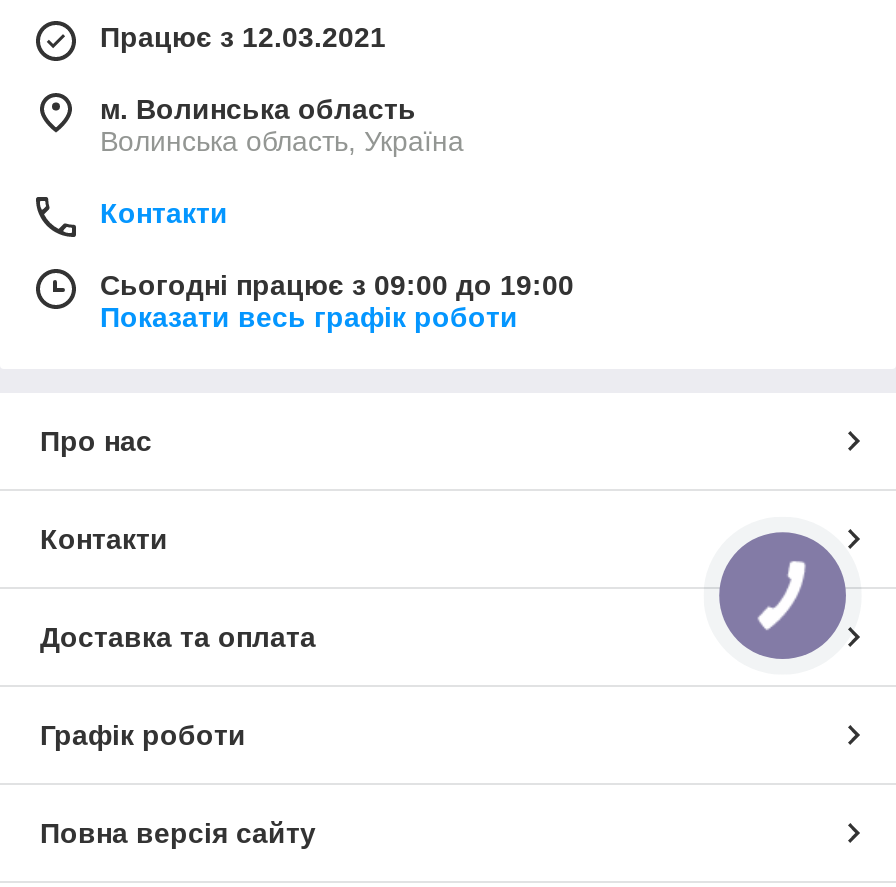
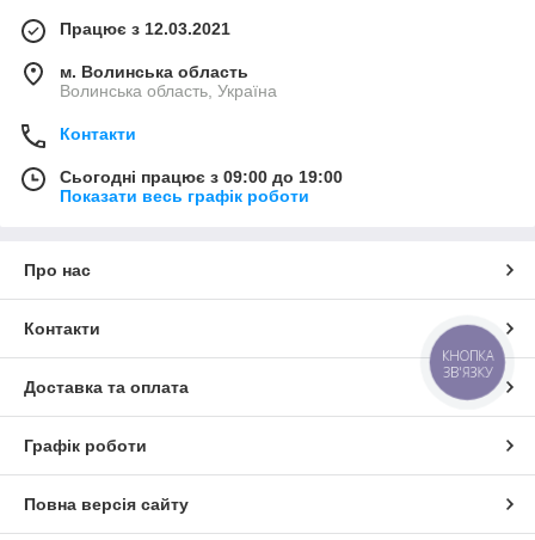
none -> [442,346,494,380] КНОПКА | ЗВ'ЯЗКУ

